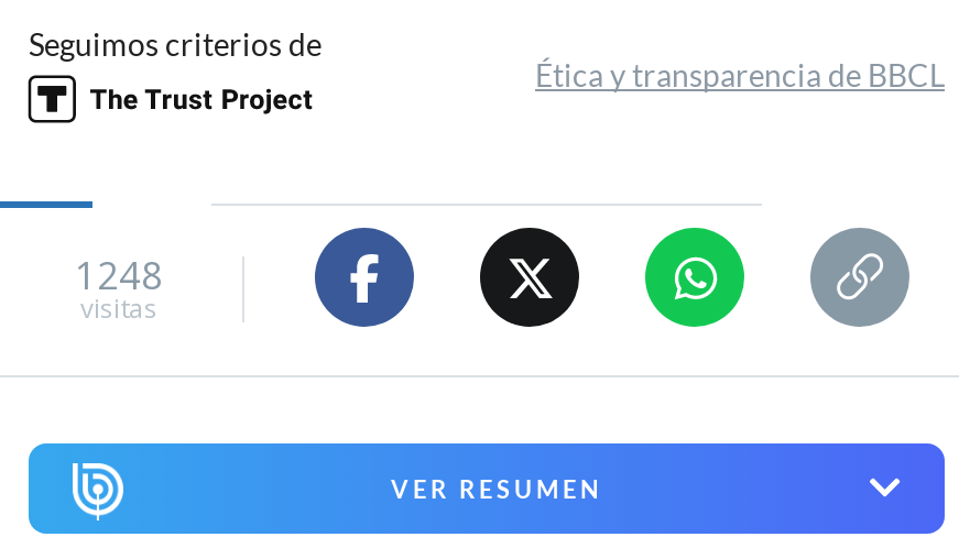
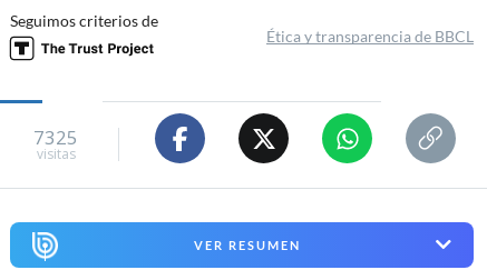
[75,249,163,300] 1248 -> [33,124,78,150] 7325

